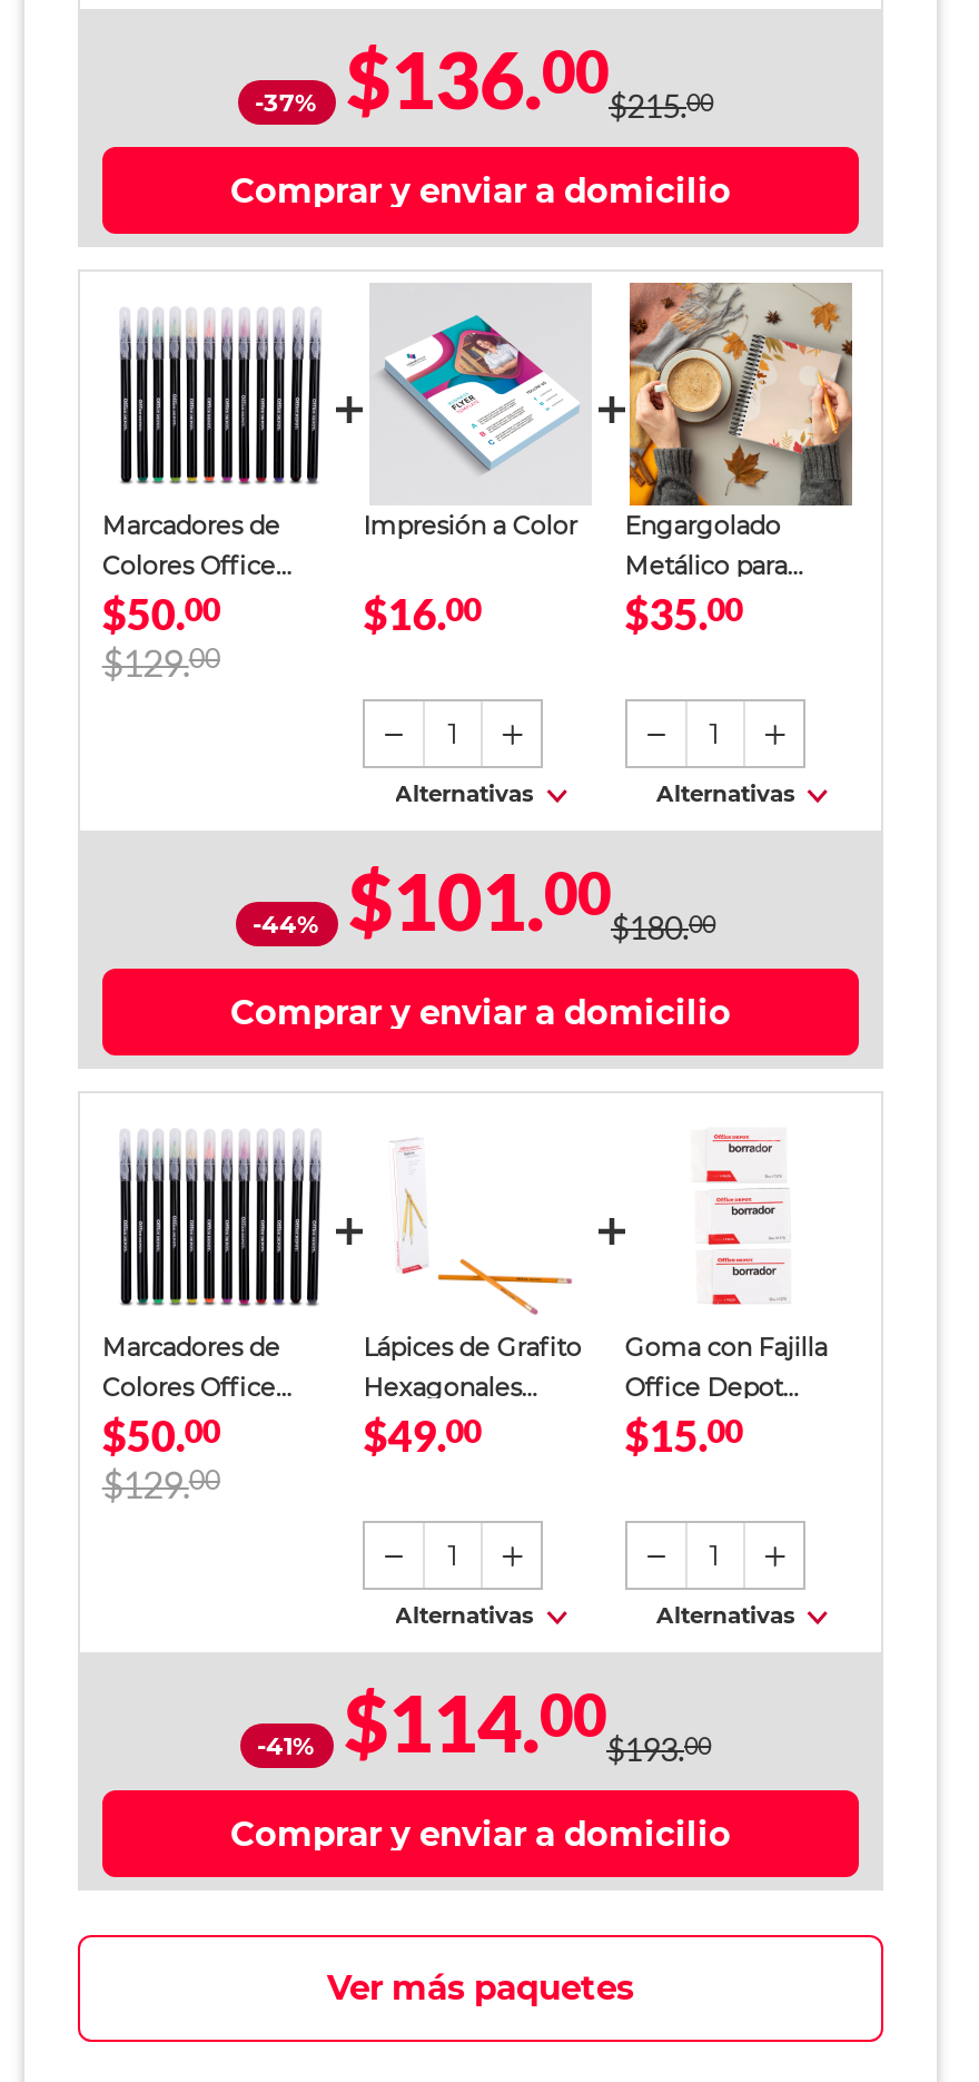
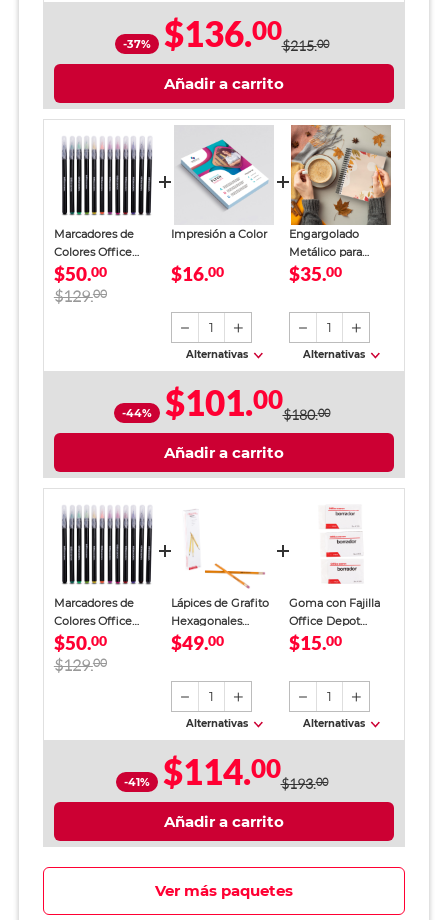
[230,169,731,212] Comprar y enviar a domicilio -> [164,74,284,93] Añadir a carrito
[230,991,731,1033] Comprar y enviar a domicilio -> [164,443,284,462] Añadir a carrito
[230,1813,731,1855] Comprar y enviar a domicilio -> [164,812,284,831] Añadir a carrito

